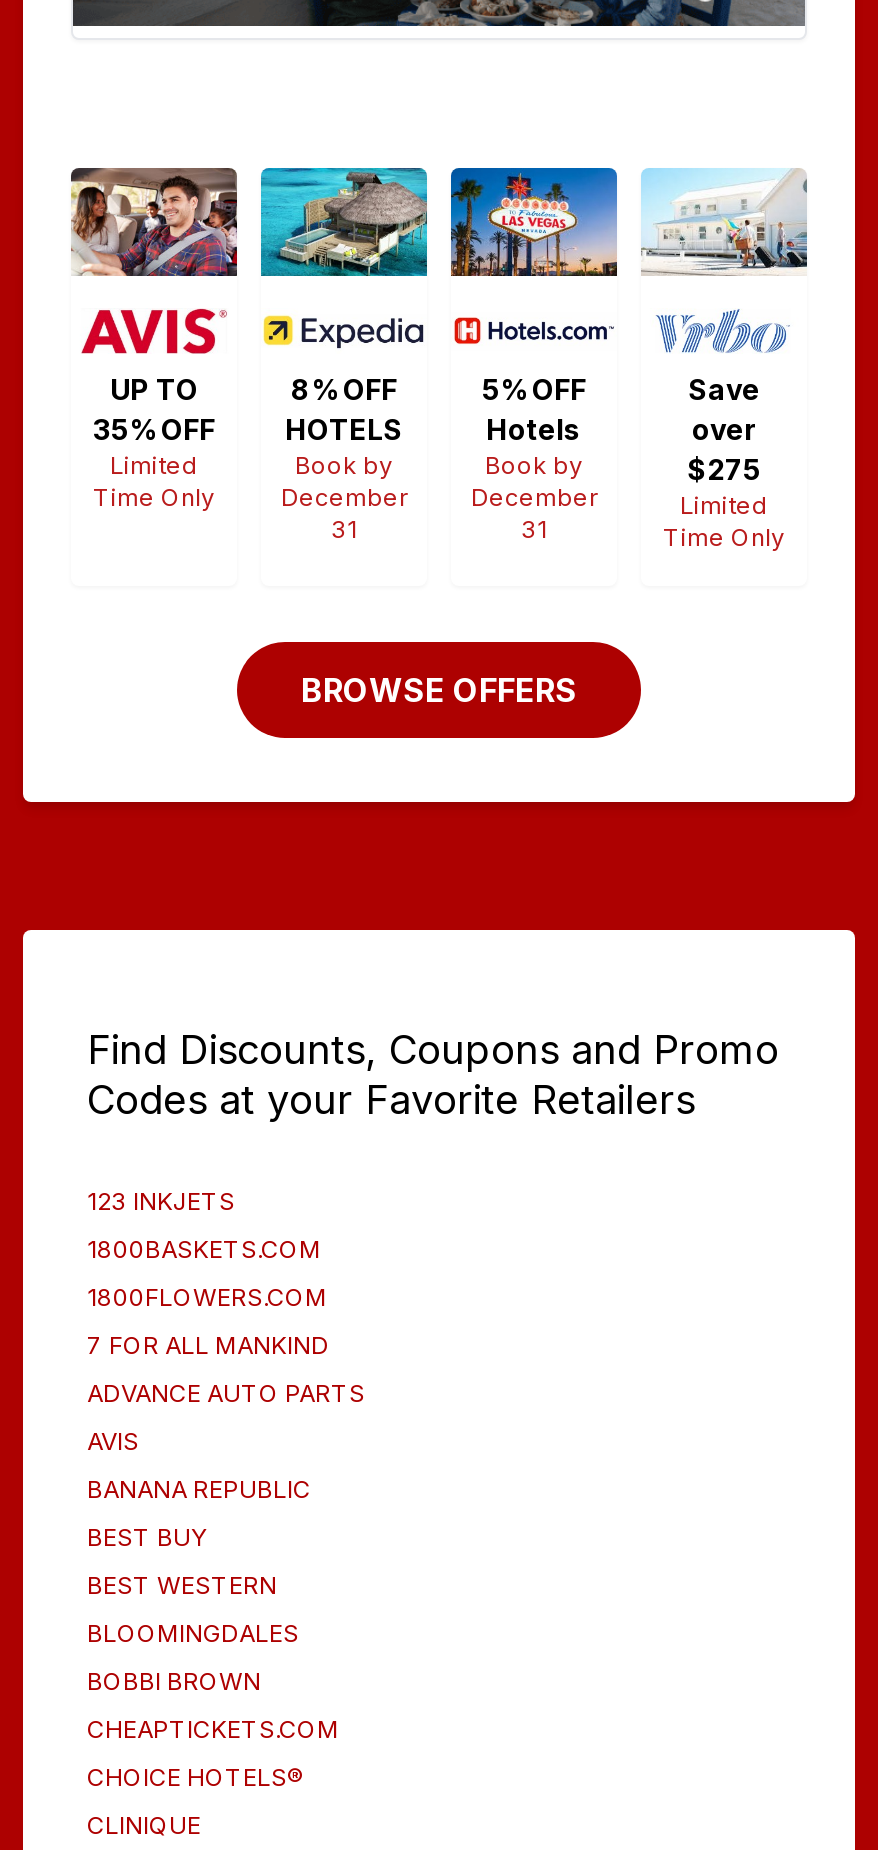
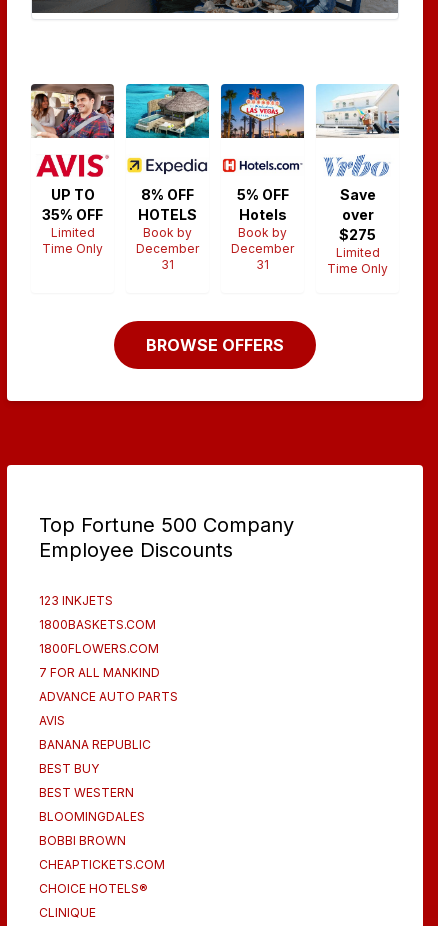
[87,1026,779,1124] Find Discounts, Coupons and Promo | Codes at your Favorite Retailers -> [39,513,294,562] Top Fortune 500 Company | Employee Discounts

